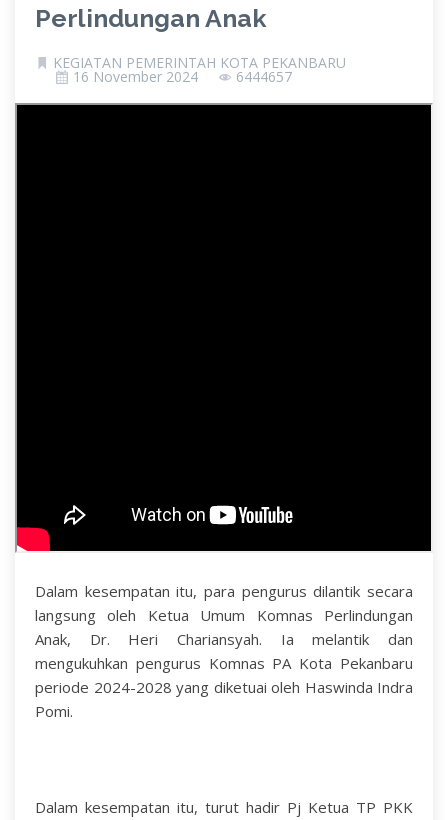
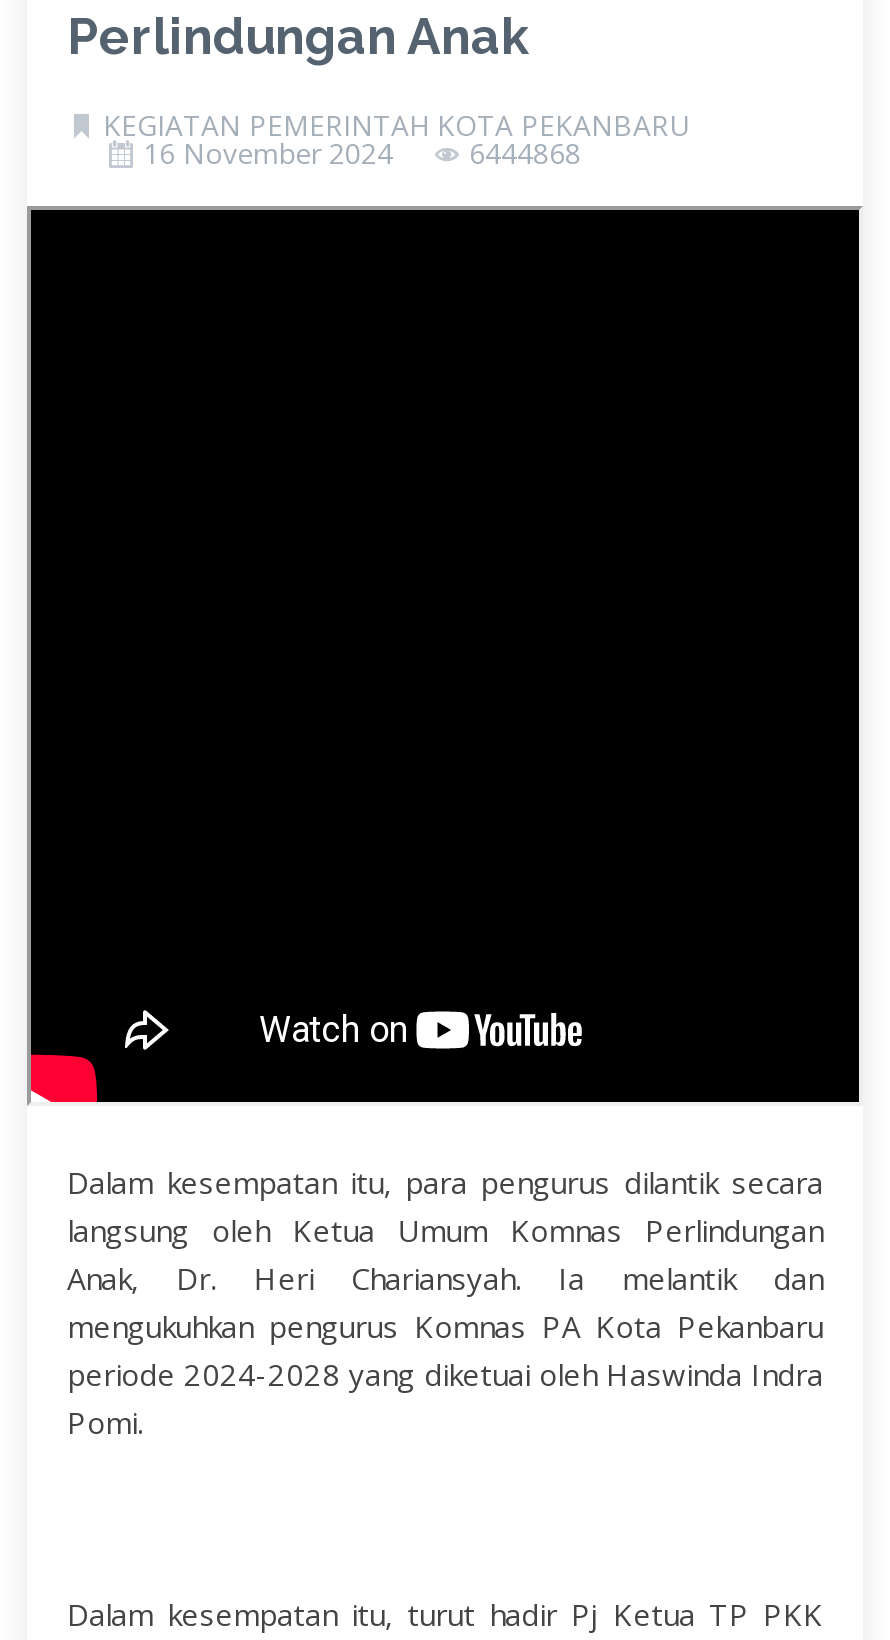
[73,67,292,86] 16 November 2024 6444657 -> [143,134,581,172] 16 November 2024 6444868

